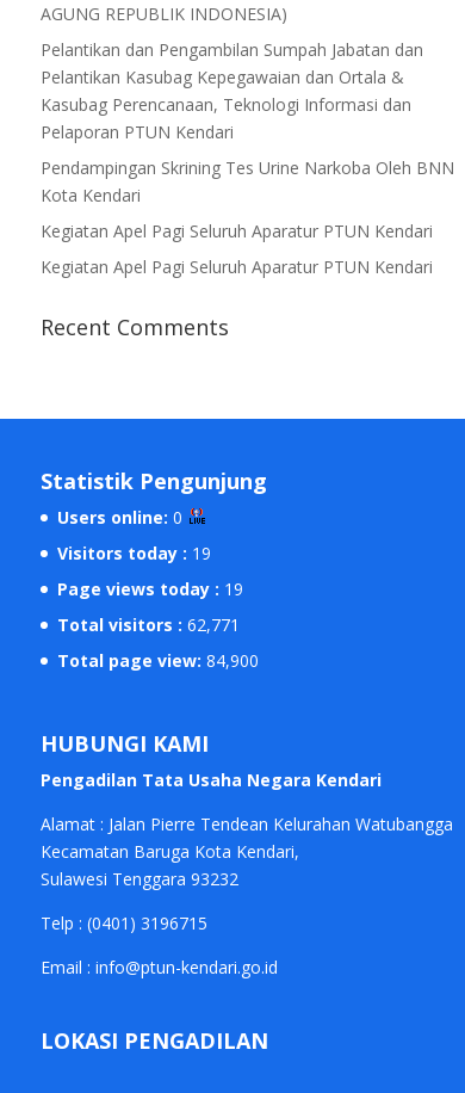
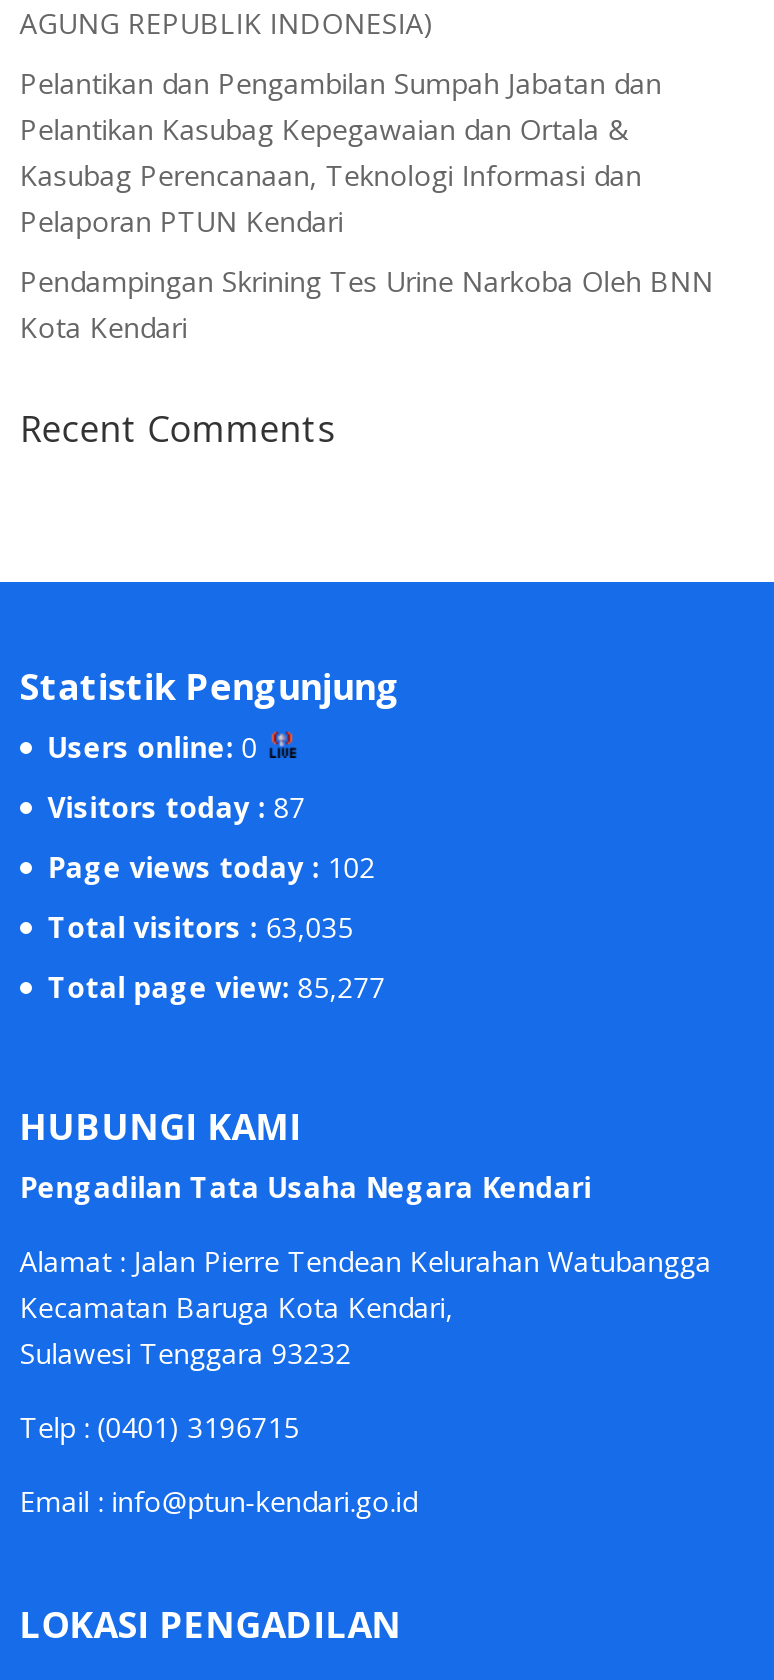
[40,220,433,279] Kegiatan Apel Pagi Seluruh Aparatur PTUN Kendari | Kegiatan Apel Pagi Seluruh Aparatur PTUN Kendari -> none
[57,542,211,565] Visitors today : 19 -> [48,789,306,827] Visitors today : 87
[57,578,243,601] Page views today : 19 -> [48,849,376,887] Page views today : 102
[57,614,239,636] Total visitors : 62,771 -> [48,909,354,947] Total visitors : 63,035
[57,650,258,672] Total page view: 84,900 -> [48,969,386,1007] Total page view: 85,277

